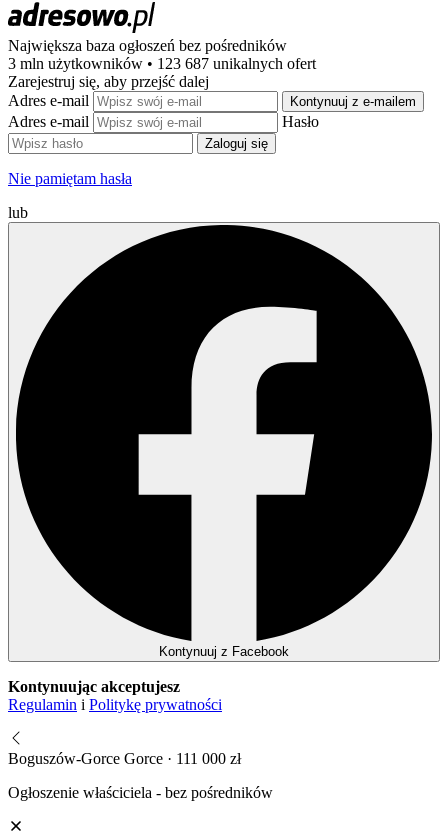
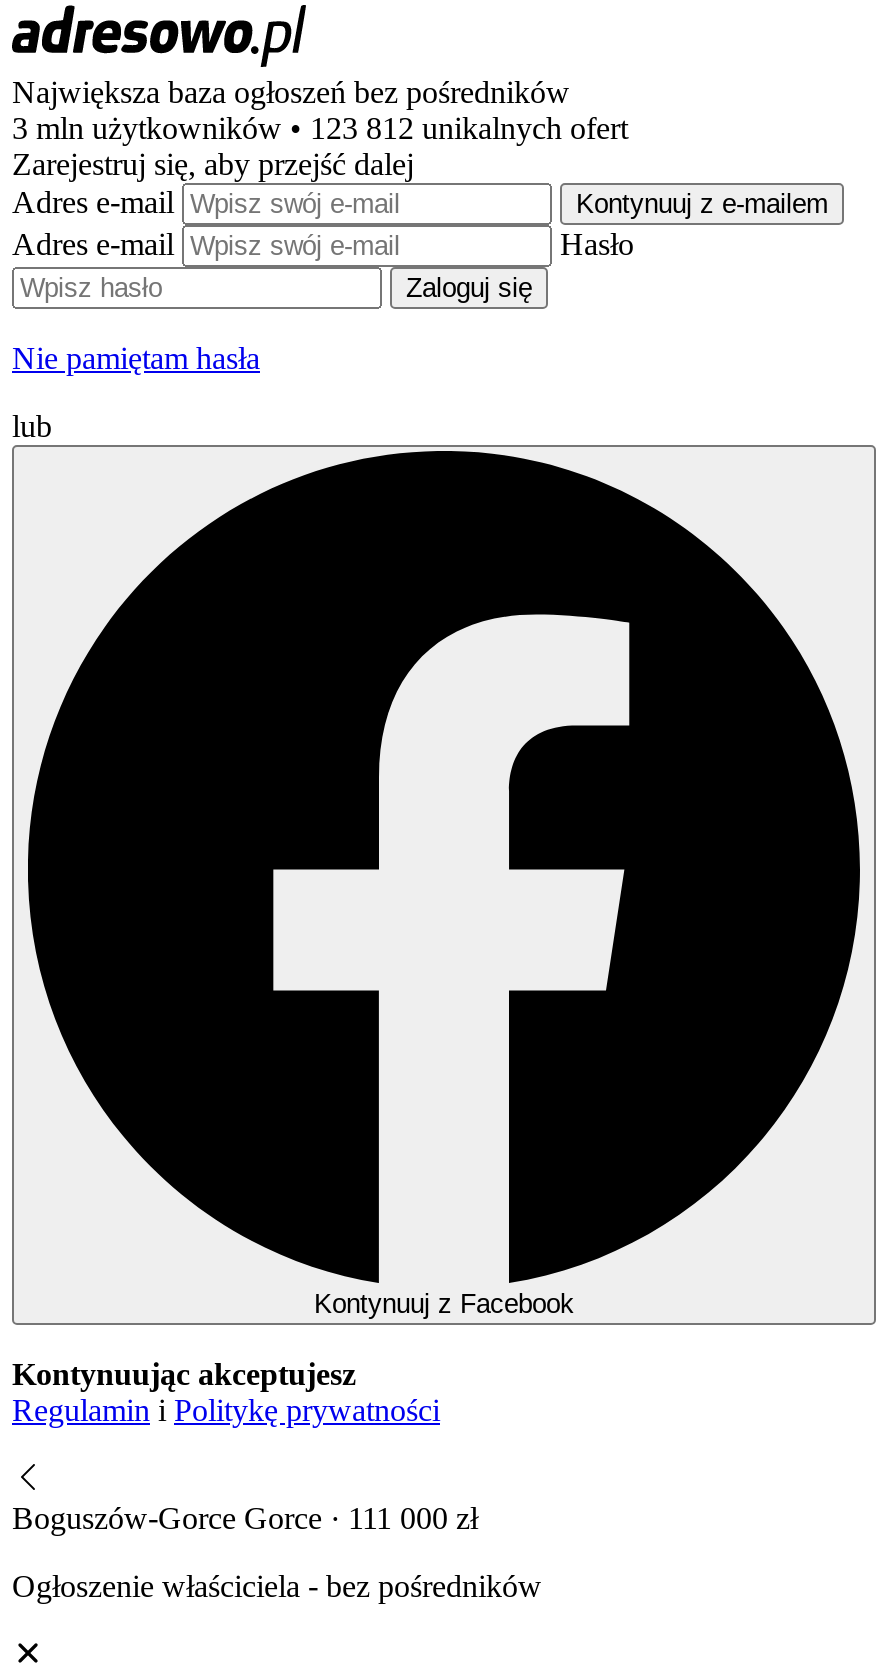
[8,55,316,72] 3 mln użytkowników • 123 687 unikalnych ofert -> [12,111,628,145] 3 mln użytkowników • 123 812 unikalnych ofert

